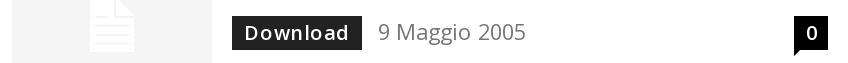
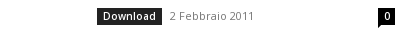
[244,16,526,46] Download 9 Maggio 2005 -> [103,8,254,23] Download 2 Febbraio 2011

